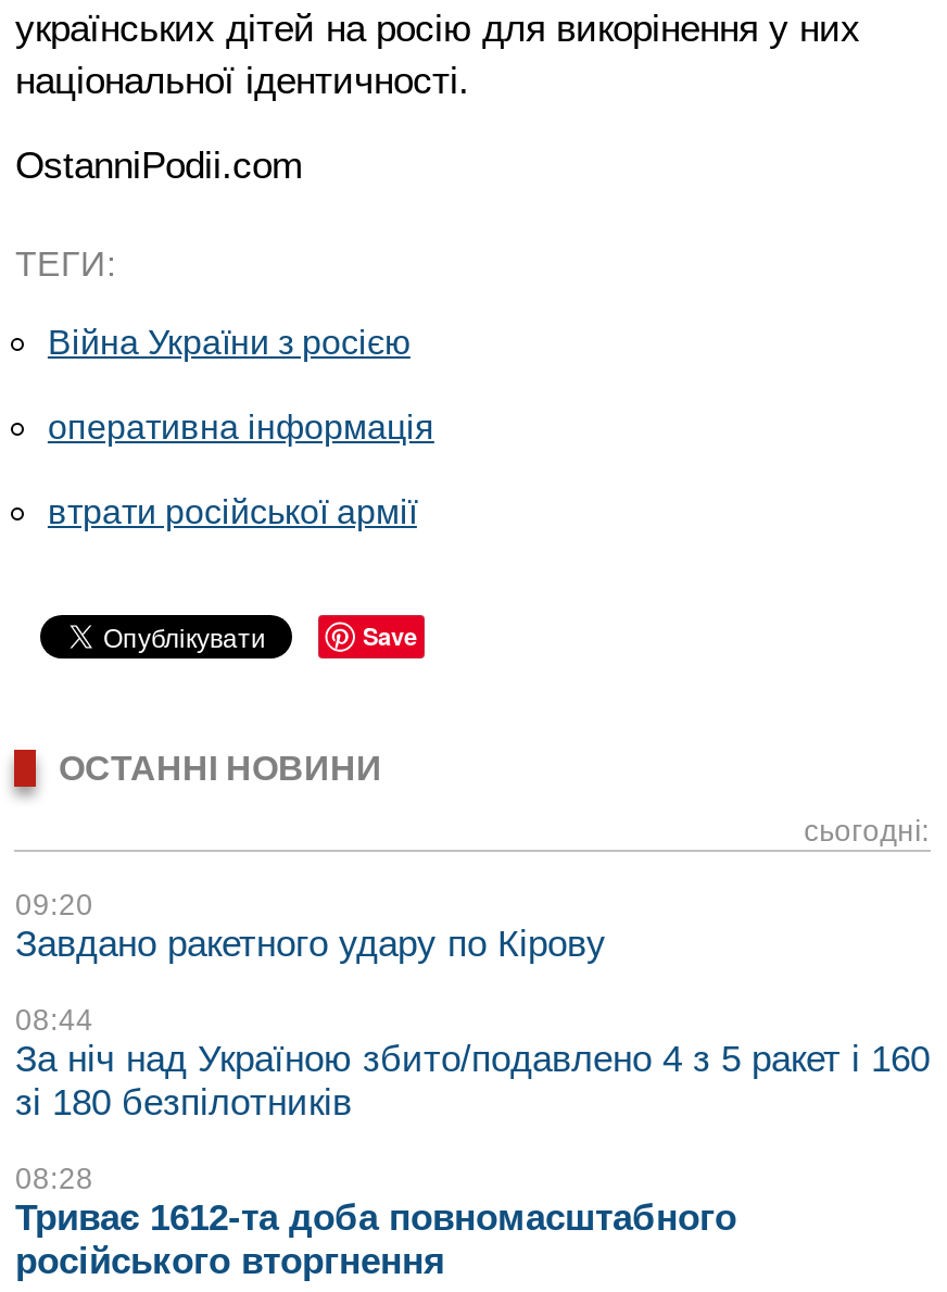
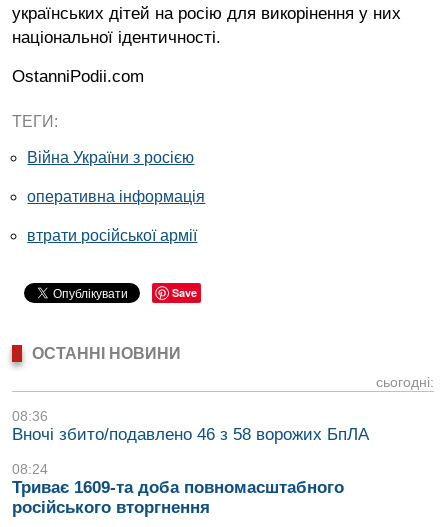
[15,888,929,1238] 09:20 | Завдано ракетного удару по Кірову | 08:44 | За ніч над Україною збито/подавлено 4 з 5 ракет і 160 | зі 180 безпілотників | 08:28 | Триває 1612-та доба повномасштабного -> [12,409,369,497] 08:36 | Вночі збито/подавлено 46 з 58 ворожих БпЛА | 08:24 | Триває 1609-та доба повномасштабного

